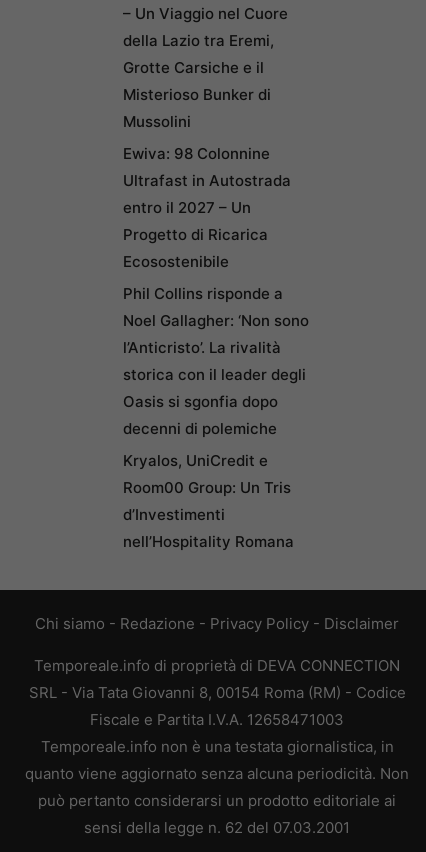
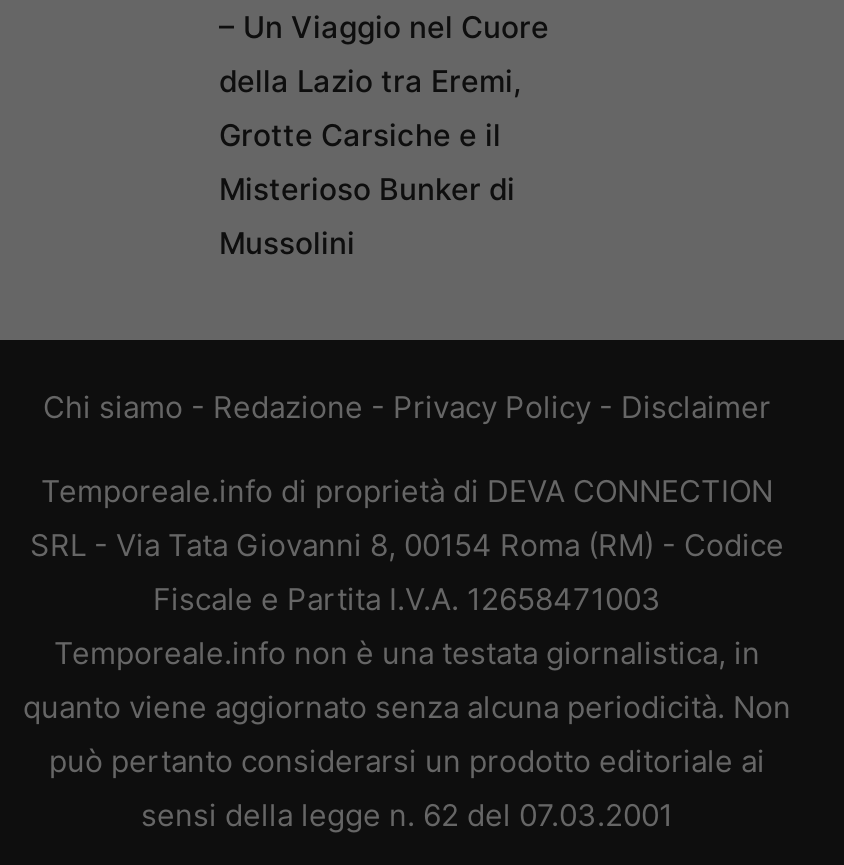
[123,144,309,551] Ewiva: 98 Colonnine | Ultrafast in Autostrada | entro il 2027 – Un | Progetto di Ricarica | Ecosostenibile | Phil Collins risponde a | Noel Gallagher: ‘Non sono | l’Anticristo’. La rivalità | storica con il leader degli | Oasis si sgonfia dopo | decenni di polemiche | Kryalos, UniCredit e | Room00 Group: Un Tris | d’Investimenti | nell’Hospitality Romana -> none

